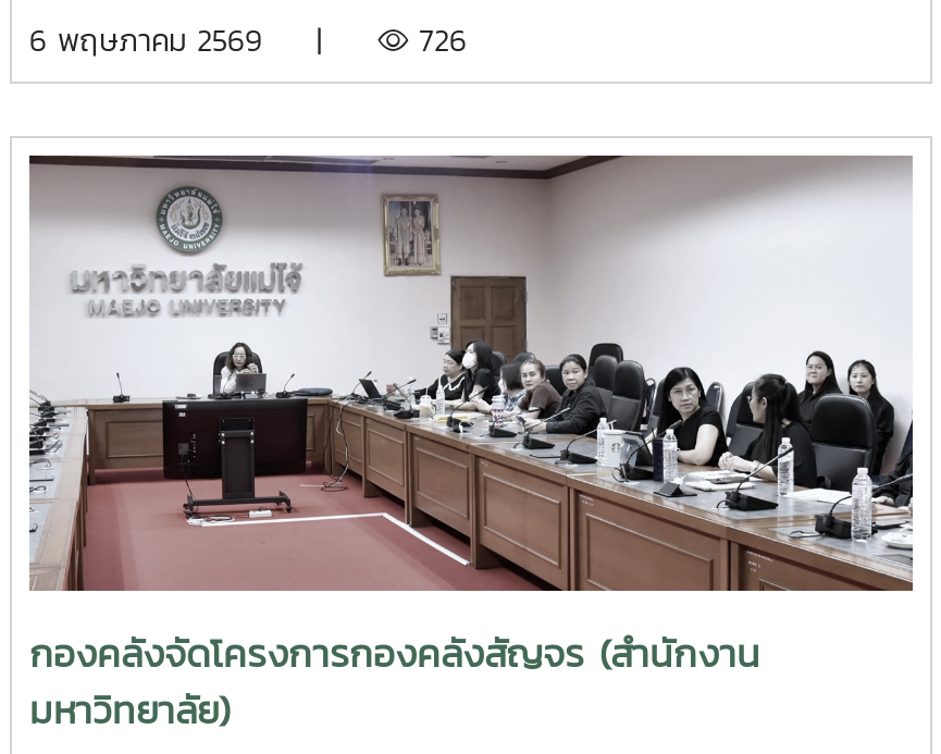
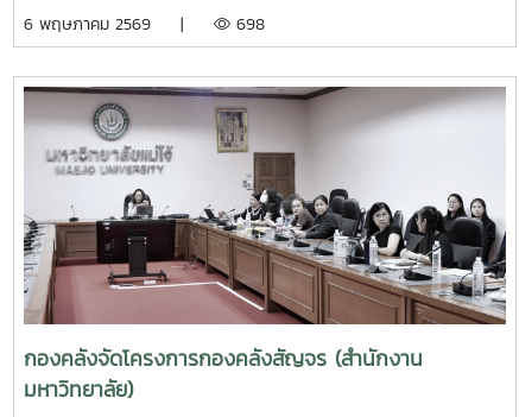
[408,18,467,64] 726 -> [230,12,265,37] 698

